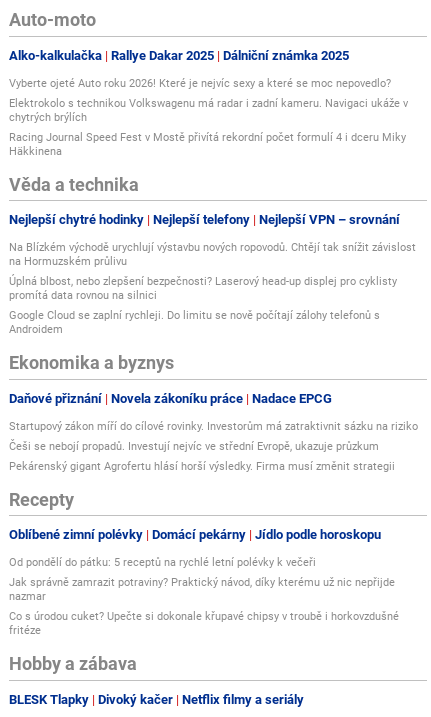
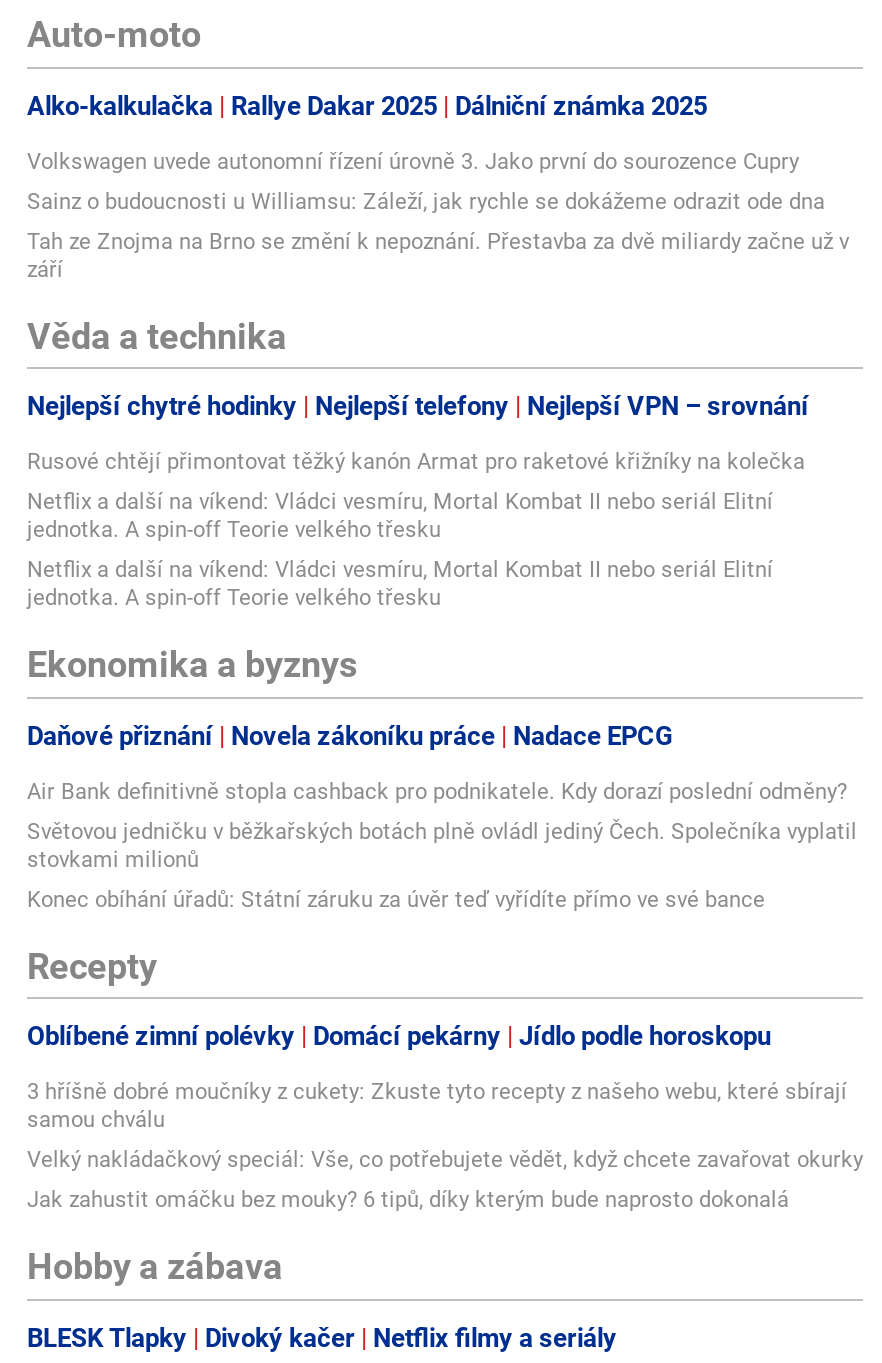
[9,77,391,90] Vyberte ojeté Auto roku 2026! Které je nejvíc sexy a které se moc nepovedlo? -> [27,148,799,174] Volkswagen uvede autonomní řízení úrovně 3. Jako první do sourozence Cupry
[9,97,408,124] Elektrokolo s technikou Volkswagenu má radar i zadní kameru. Navigaci ukáže v | chytrých brýlích -> [27,188,825,214] Sainz o budoucnosti u Williamsu: Záleží, jak rychle se dokážeme odrazit ode dna
[9,131,406,158] Racing Journal Speed Fest v Mostě přivítá rekordní počet formulí 4 i dceru Miky | Häkkinena -> [27,228,849,282] Tah ze Znojma na Brno se změní k nepoznání. Přestavba za dvě miliardy začne už v | září
[9,241,416,268] Na Blízkém východě urychlují výstavbu nových ropovodů. Chtějí tak snížit závislost | na Hormuzském průlivu -> [27,449,805,475] Rusové chtějí přimontovat těžký kanón Armat pro raketové křižníky na kolečka
[9,275,397,302] Úplná blbost, nebo zlepšení bezpečnosti? Laserový head-up displej pro cyklisty | promítá data rovnou na silnici -> [27,489,773,543] Netflix a další na víkend: Vládci vesmíru, Mortal Kombat II nebo seriál Elitní | jednotka. A spin-off Teorie velkého třesku
[9,309,380,336] Google Cloud se zaplní rychleji. Do limitu se nově počítají zálohy telefonů s | Androidem -> [27,557,773,611] Netflix a další na víkend: Vládci vesmíru, Mortal Kombat II nebo seriál Elitní | jednotka. A spin-off Teorie velkého třesku
[9,420,418,433] Startupový zákon míří do cílové rovinky. Investorům má zatraktivnit sázku na riziko -> [27,778,847,804] Air Bank definitivně stopla cashback pro podnikatele. Kdy dorazí poslední odměny?
[9,440,379,453] Češi se nebojí propadů. Investují nejvíc ve střední Evropě, ukazuje průzkum -> [27,818,857,872] Světovou jedničku v běžkařských botách plně ovládl jediný Čech. Společníka vyplatil | stovkami milionů
[9,460,395,473] Pekárenský gigant Agrofertu hlásí horší výsledky. Firma musí změnit strategii -> [27,886,765,912] Konec obíhání úřadů: Státní záruku za úvěr teď vyřídíte přímo ve své bance
[9,556,316,569] Od pondělí do pátku: 5 receptů na rychlé letní polévky k večeři -> [27,1079,847,1133] 3 hříšně dobré moučníky z cukety: Zkuste tyto recepty z našeho webu, které sbírají | samou chválu
[9,576,395,603] Jak správně zamrazit potraviny? Praktický návod, díky kterému už nic nepřijde | nazmar -> [27,1147,863,1173] Velký nakládačkový speciál: Vše, co potřebujete vědět, když chcete zavařovat okurky
[9,610,399,637] Co s úrodou cuket? Upečte si dokonale křupavé chipsy v troubě i horkovzdušné | fritéze -> [27,1187,789,1213] Jak zahustit omáčku bez mouky? 6 tipů, díky kterým bude naprosto dokonalá

